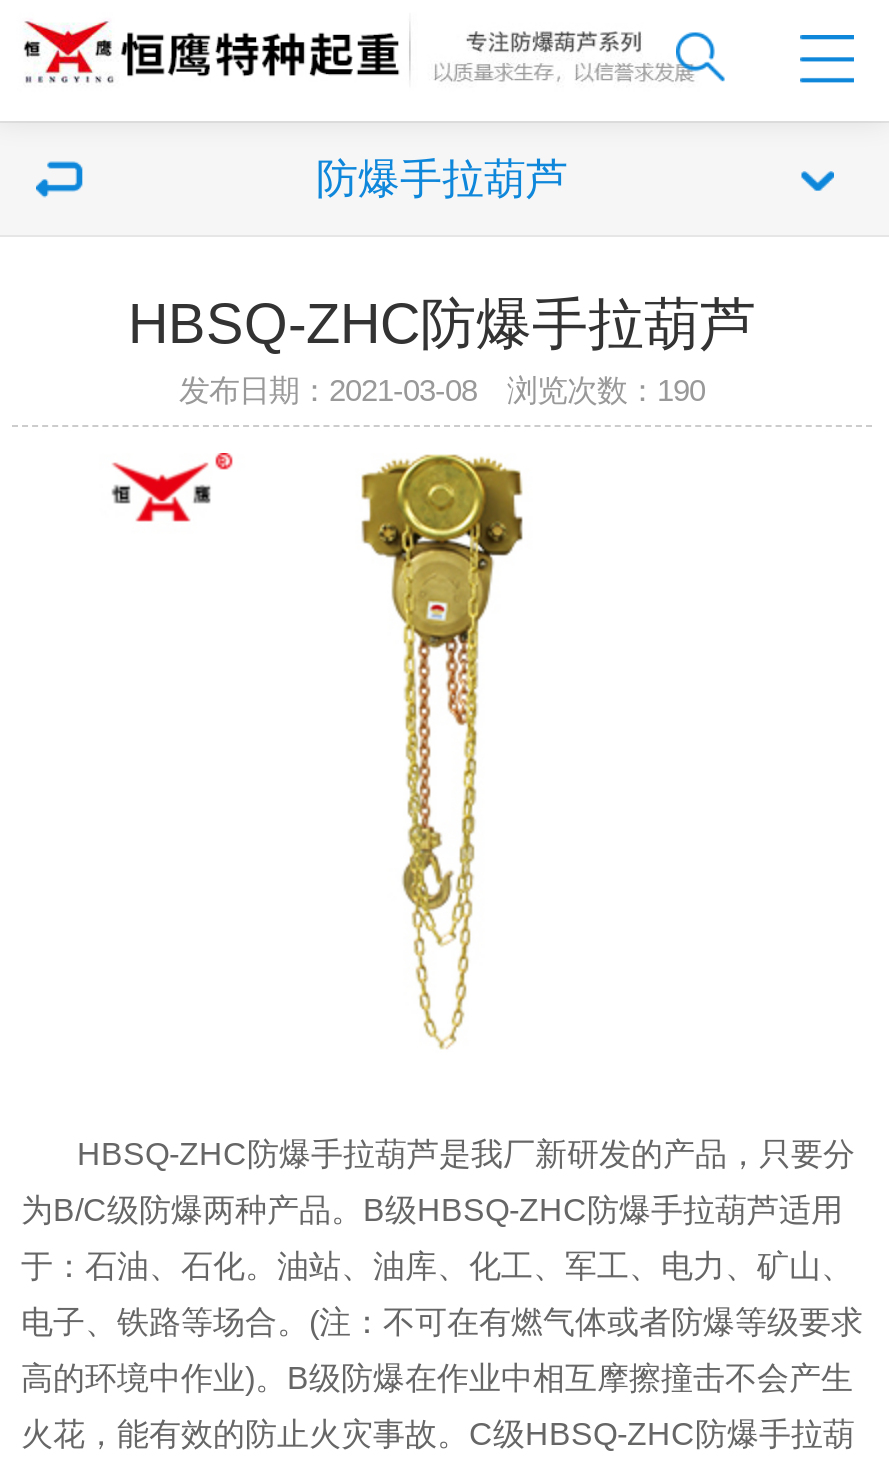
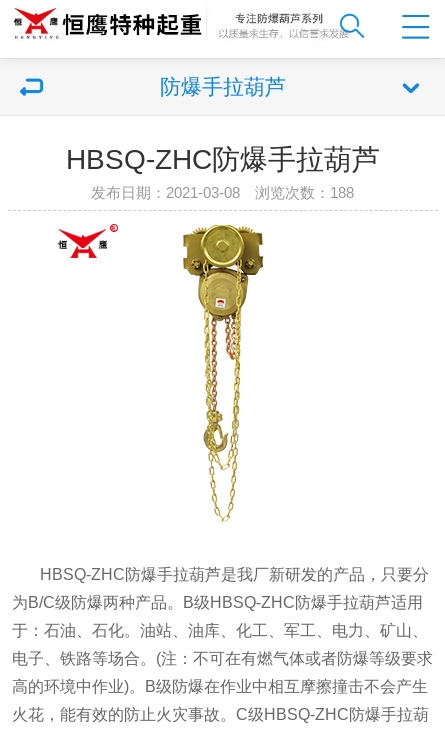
[179,373,705,407] 发布日期：2021-03-08 浏览次数：190 -> [91,184,354,201] 发布日期：2021-03-08 浏览次数：188

